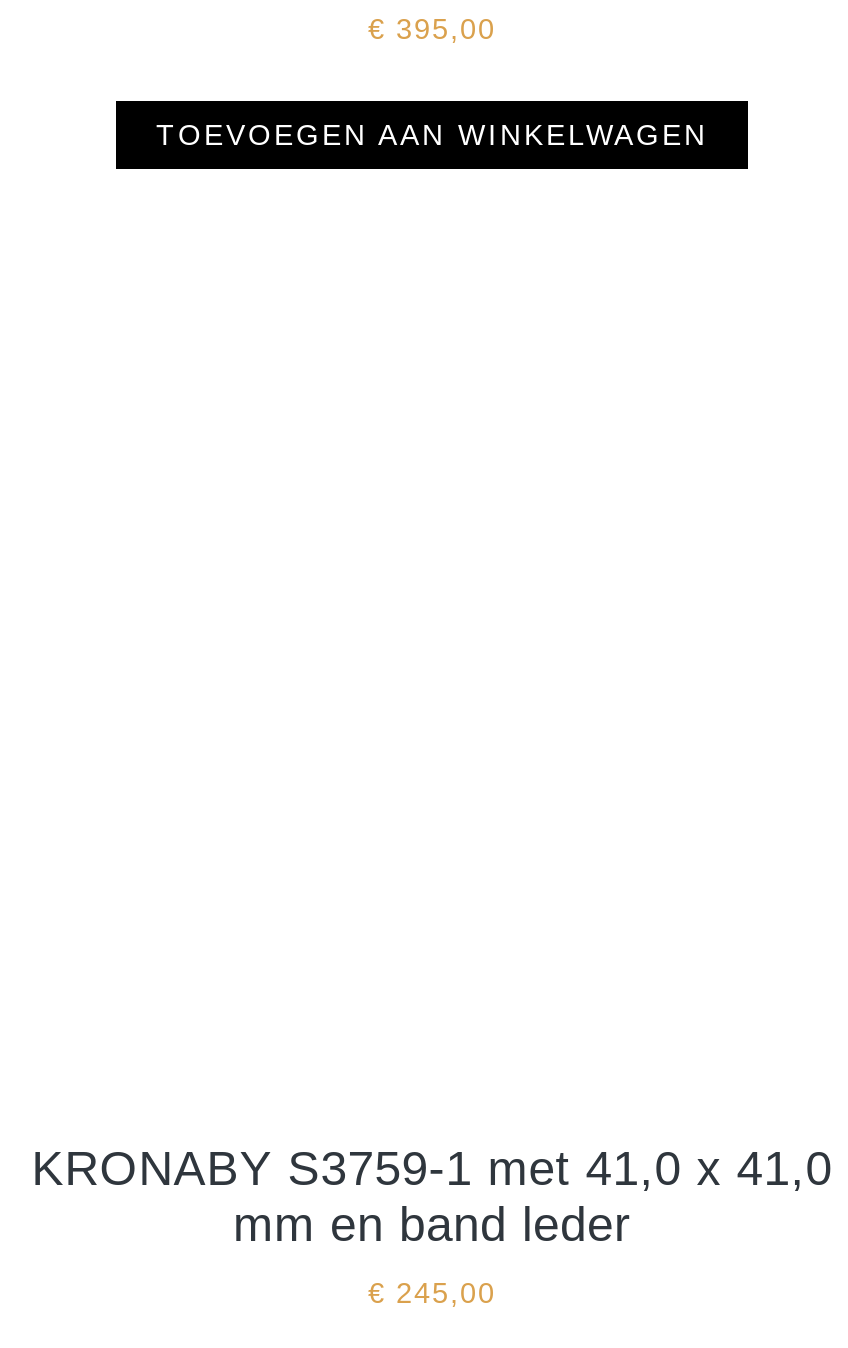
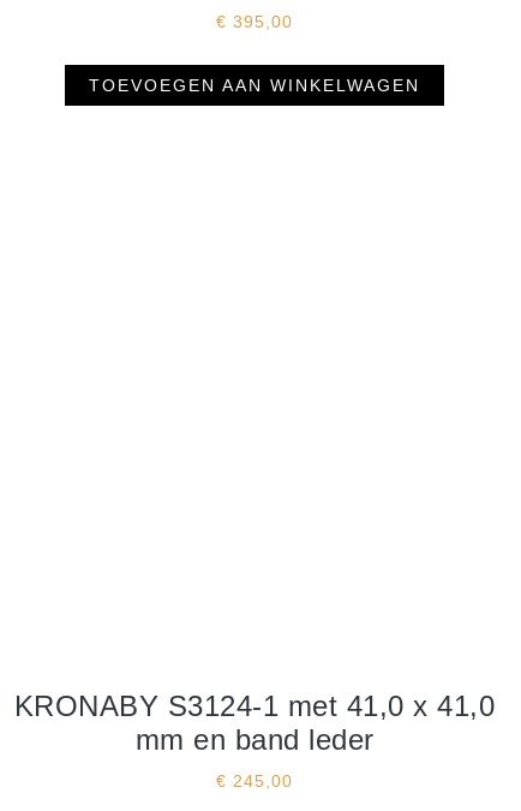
[32,1141,832,1195] KRONABY S3759-1 met 41,0 x 41,0 -> [14,690,495,722] KRONABY S3124-1 met 41,0 x 41,0

